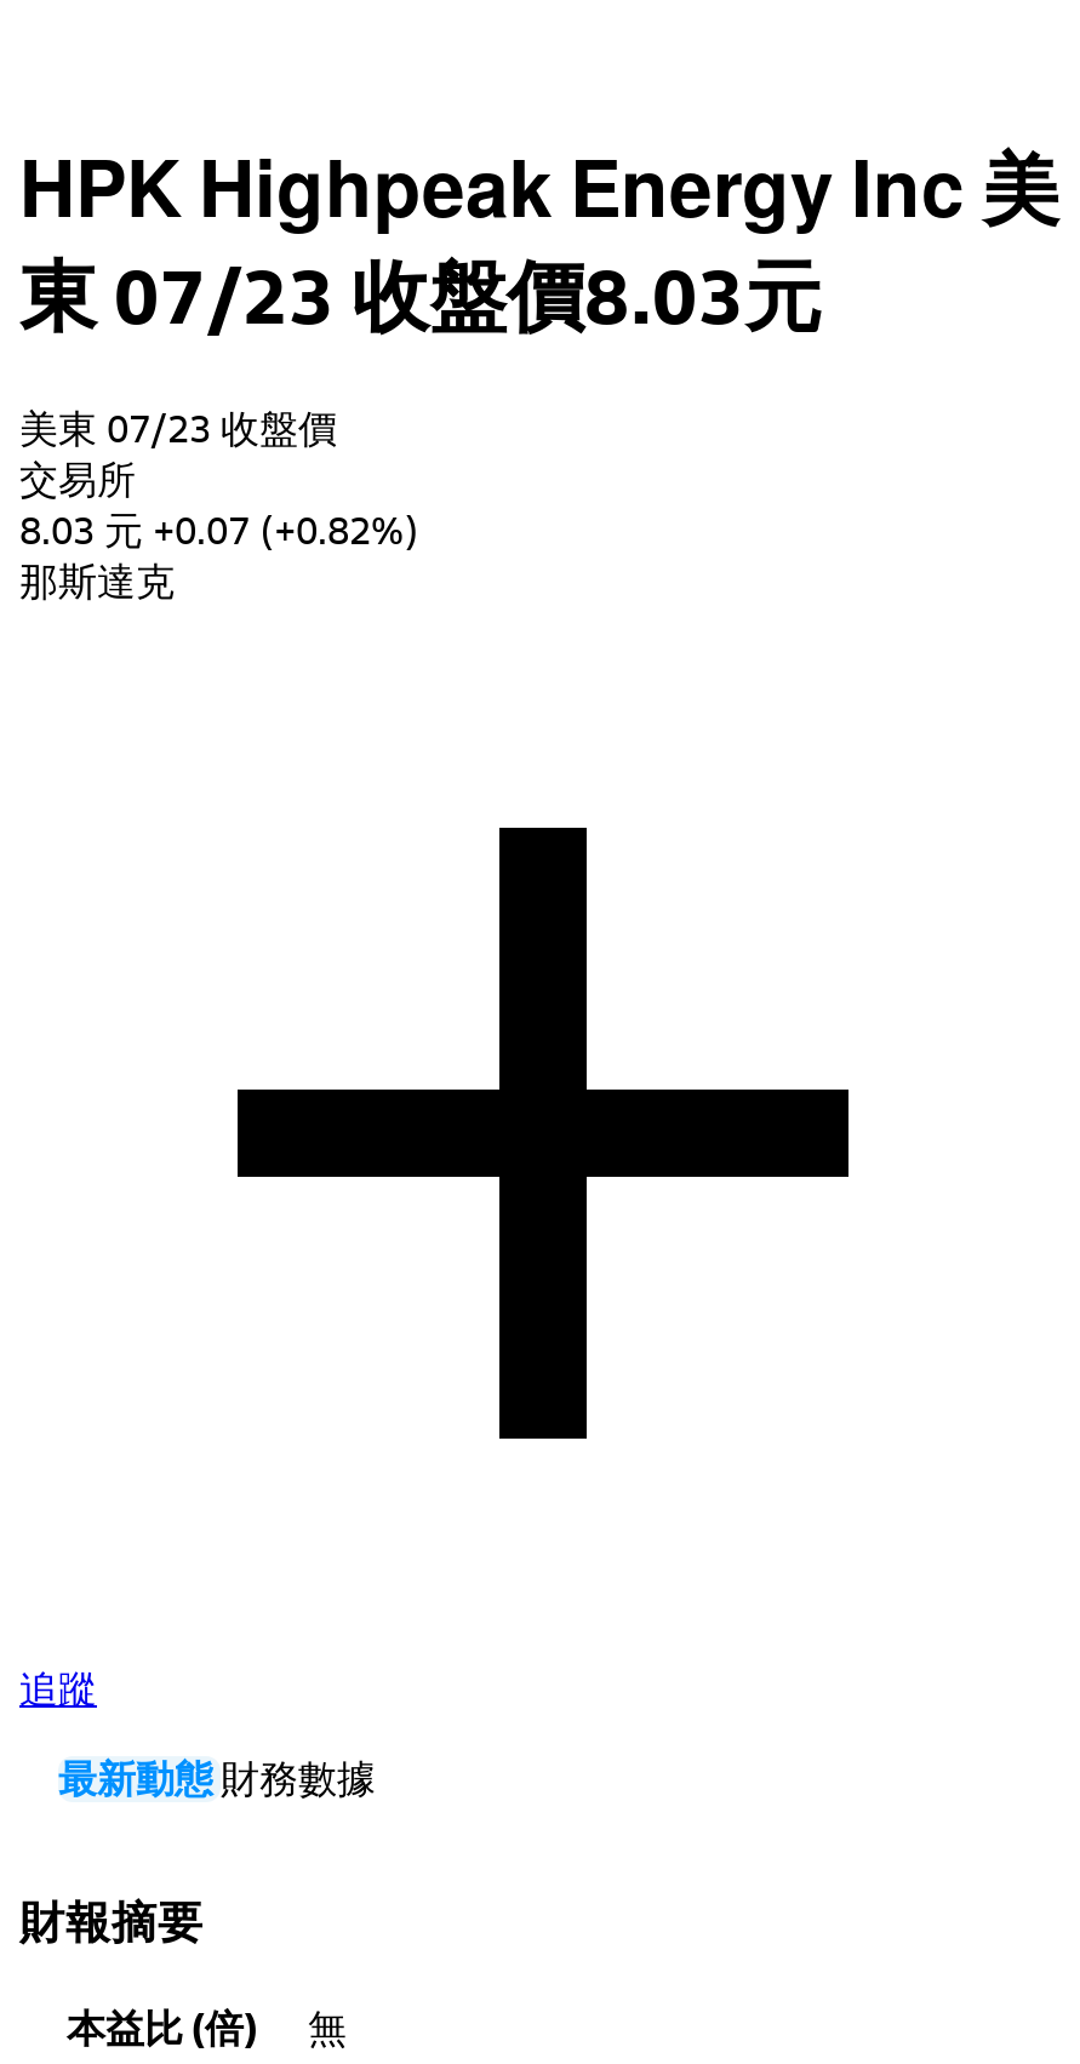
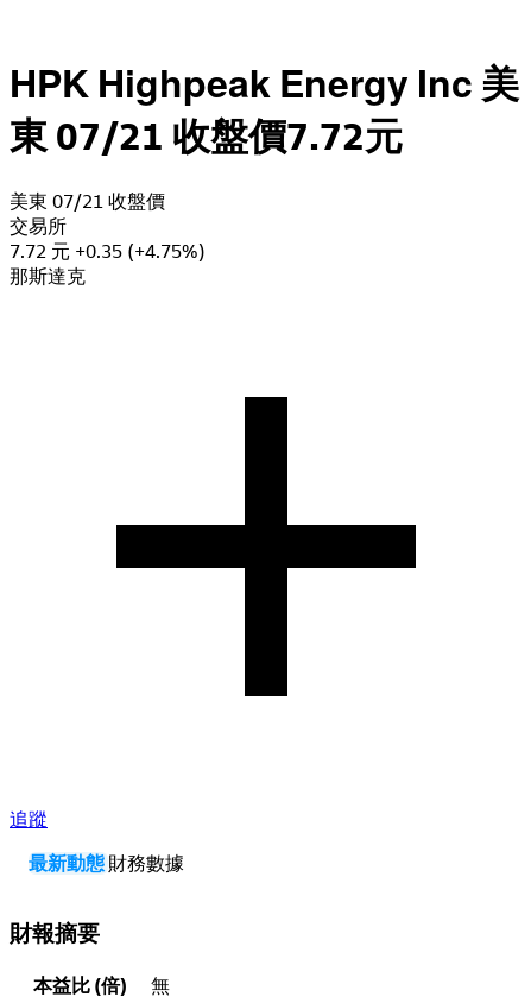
[19,252,822,344] 東 07/23 收盤價8.03元 -> [10,115,403,160] 東 07/21 收盤價7.72元
[19,406,337,452] 美東 07/23 收盤價 -> [10,190,165,213] 美東 07/21 收盤價
[19,508,419,554] 8.03 元 +0.07 (+0.82%) -> [10,240,206,263] 7.72 元 +0.35 (+4.75%)

